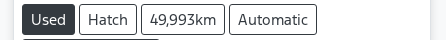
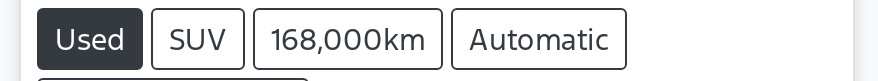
[88,9,216,28] Hatch | 49,993km -> [169,20,425,58] SUV | 168,000km

